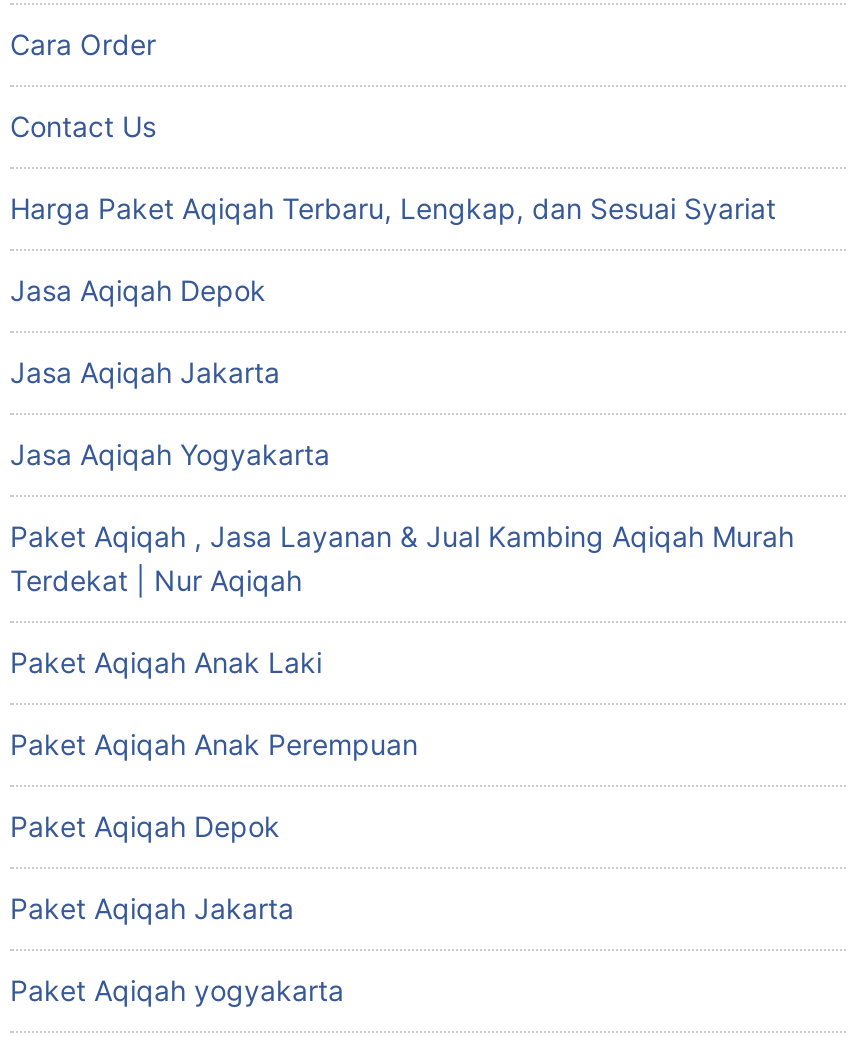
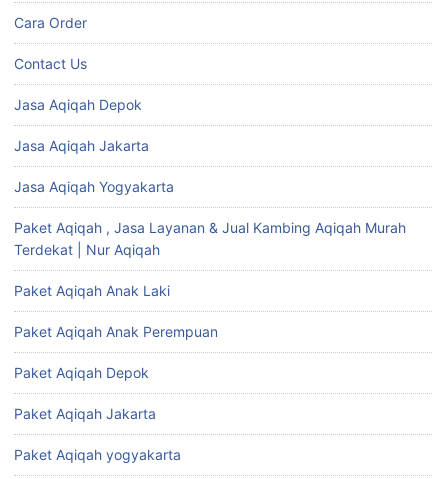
[10,191,776,225] Harga Paket Aqiqah Terbaru, Lengkap, dan Sesuai Syariat -> none

